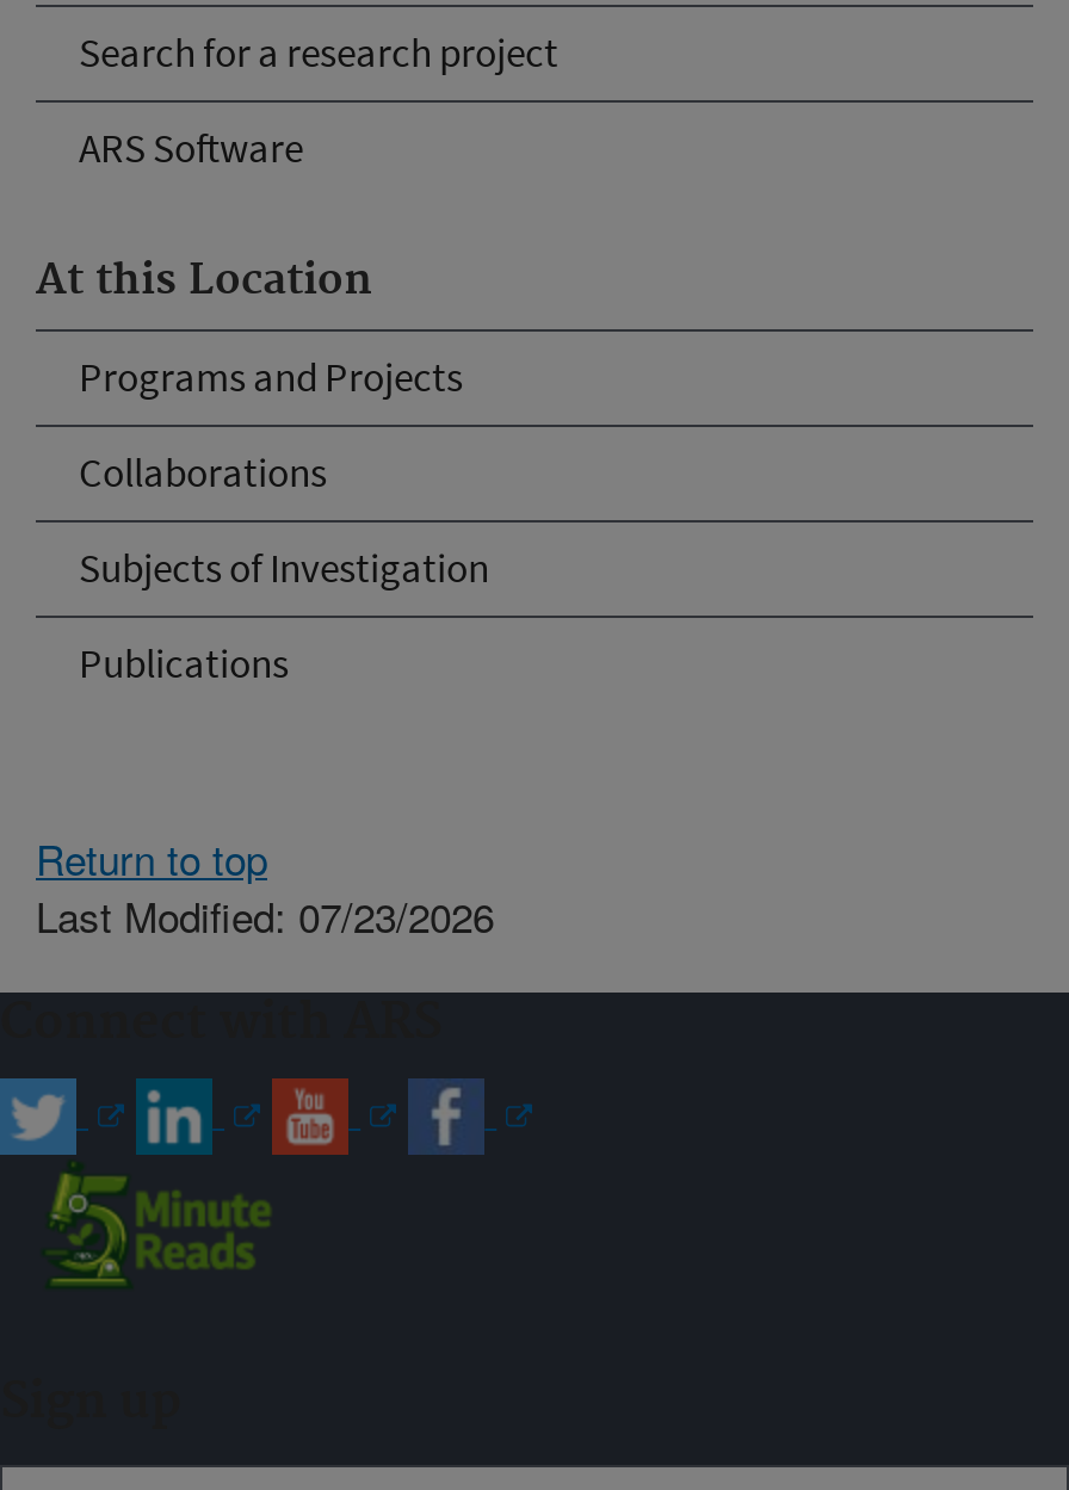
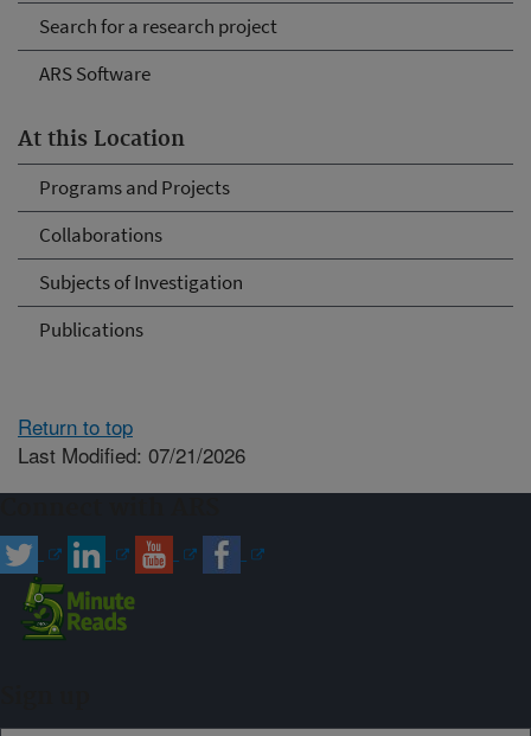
[36,884,494,944] Last Modified: 07/23/2026 -> [18,439,245,469] Last Modified: 07/21/2026

